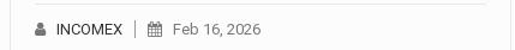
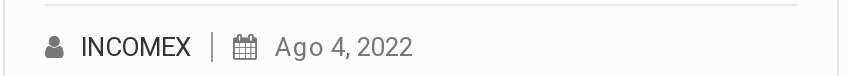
[173,20,261,37] Feb 16, 2026 -> [275,33,413,63] Ago 4, 2022

